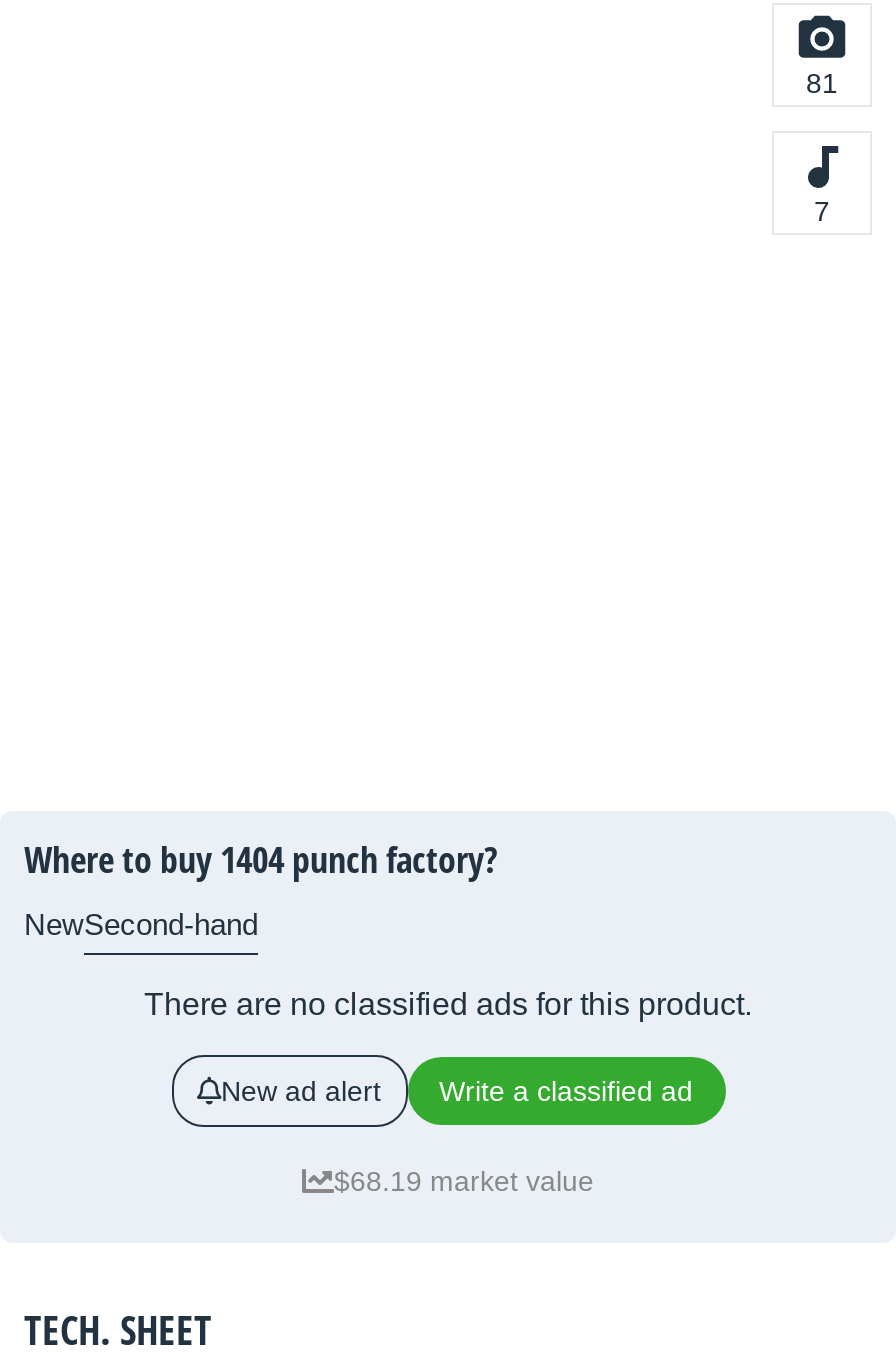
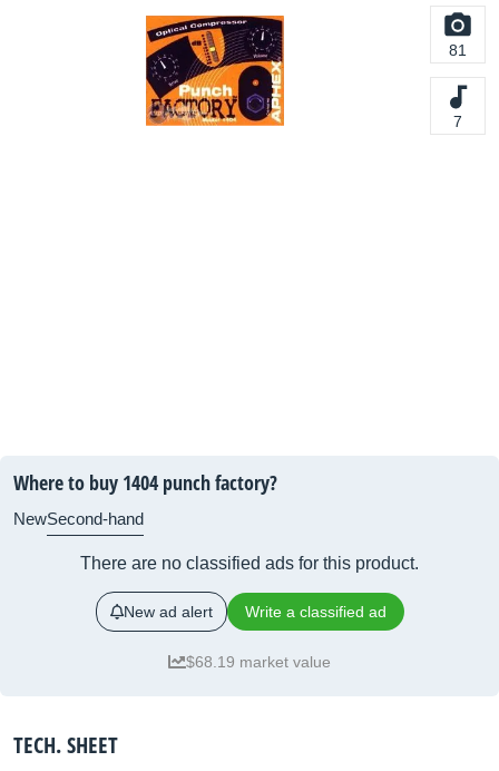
none -> [145,14,285,127] [image]

